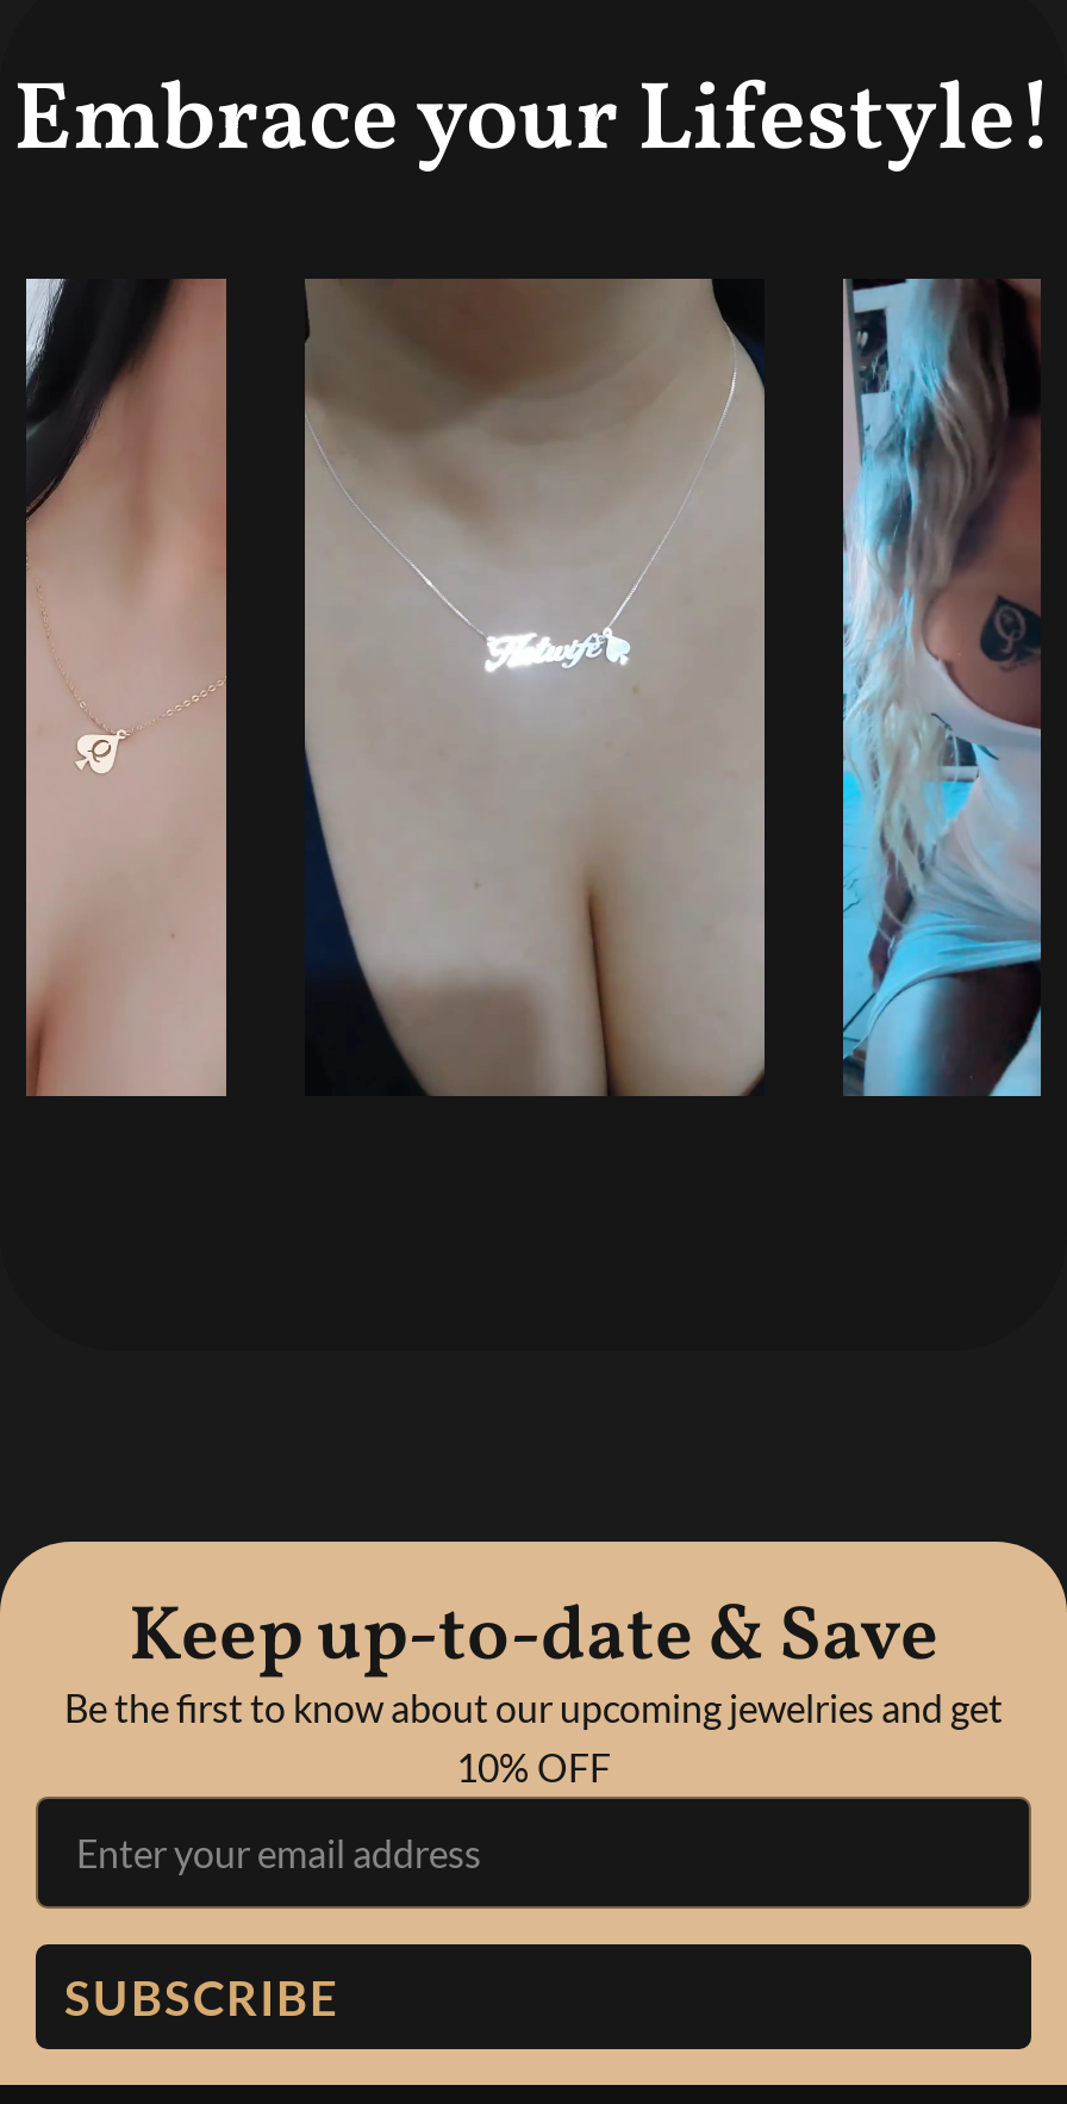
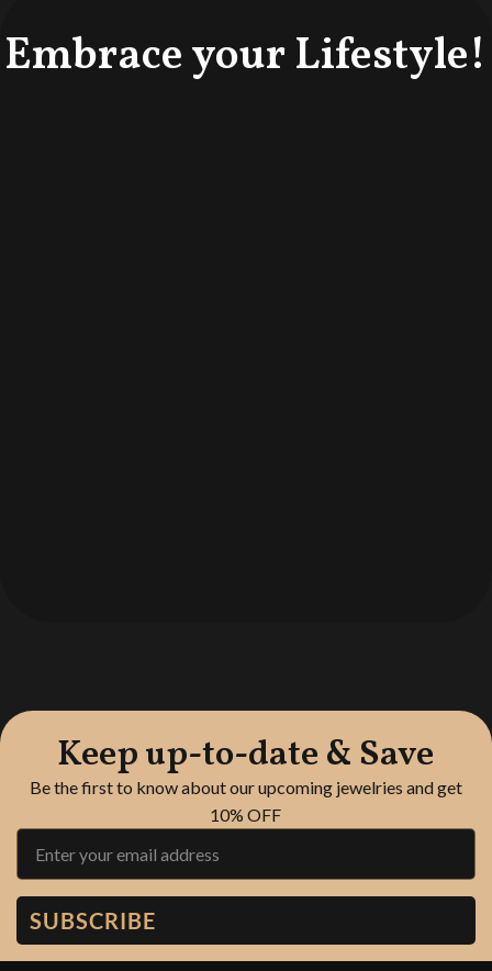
[24,276,229,1098] [image] -> none
[302,276,767,1098] [image] -> none
[841,276,1043,1098] [image] -> none

